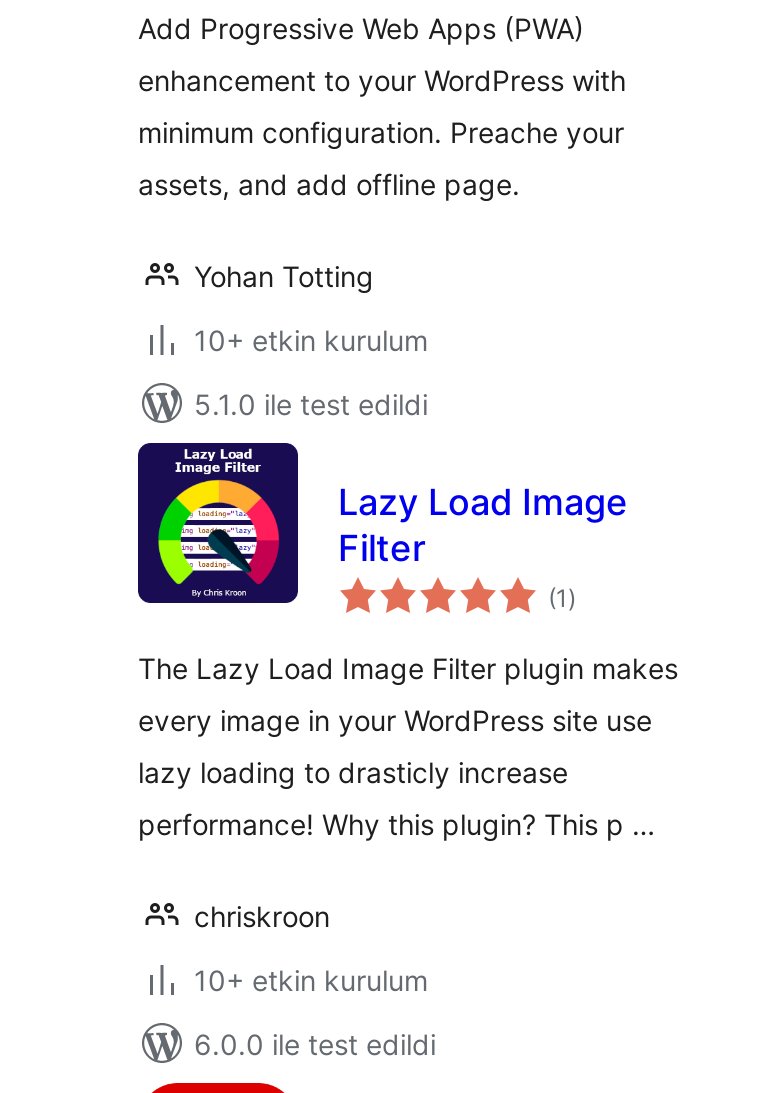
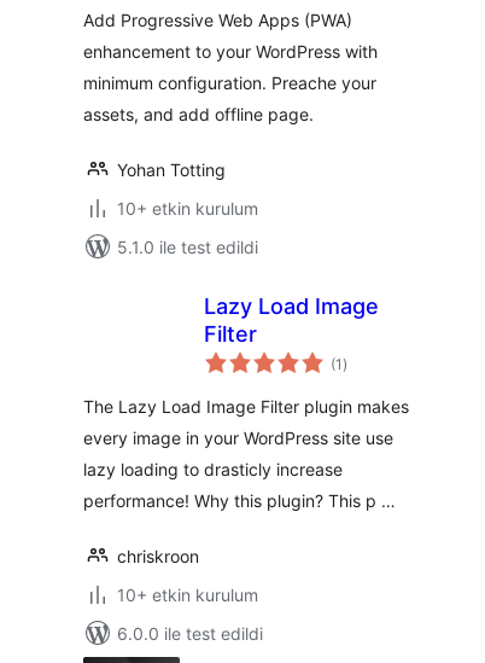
[136,441,300,605] [image] -> none

